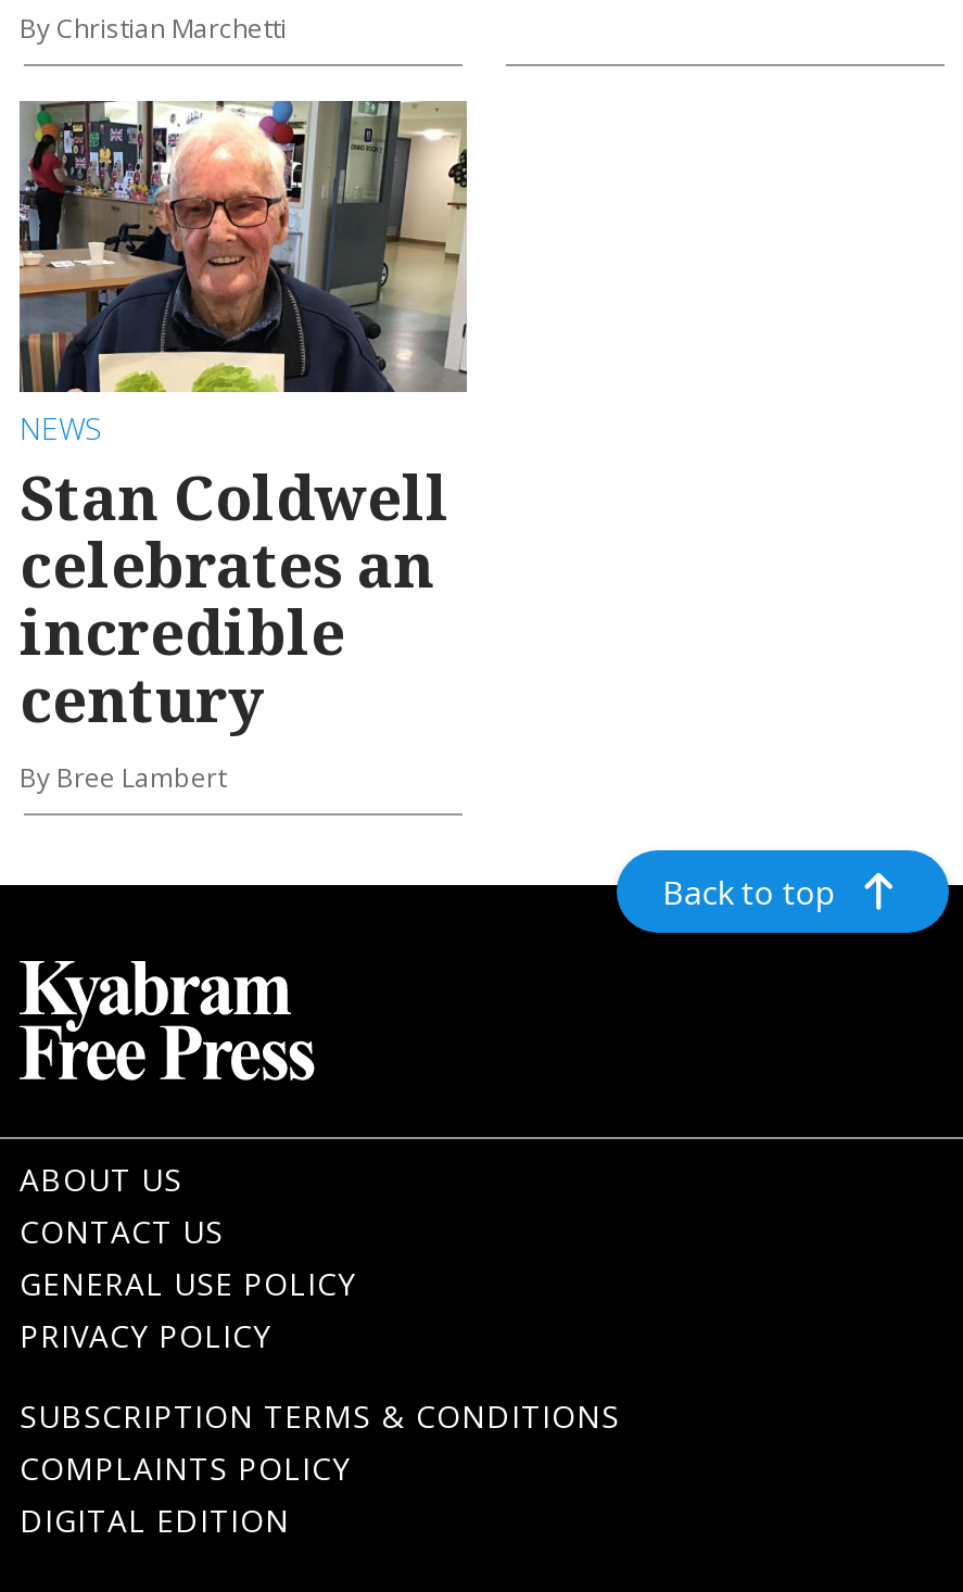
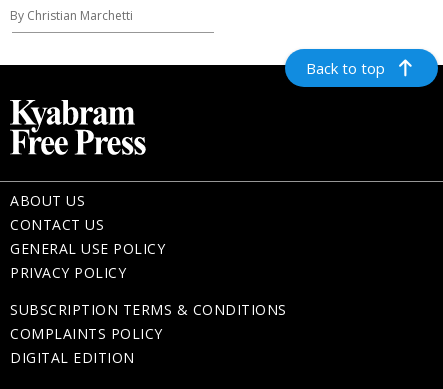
[17,98,469,795] [image] | NEWS | Stan Coldwell | celebrates an | incredible | century | By Bree Lambert -> none

